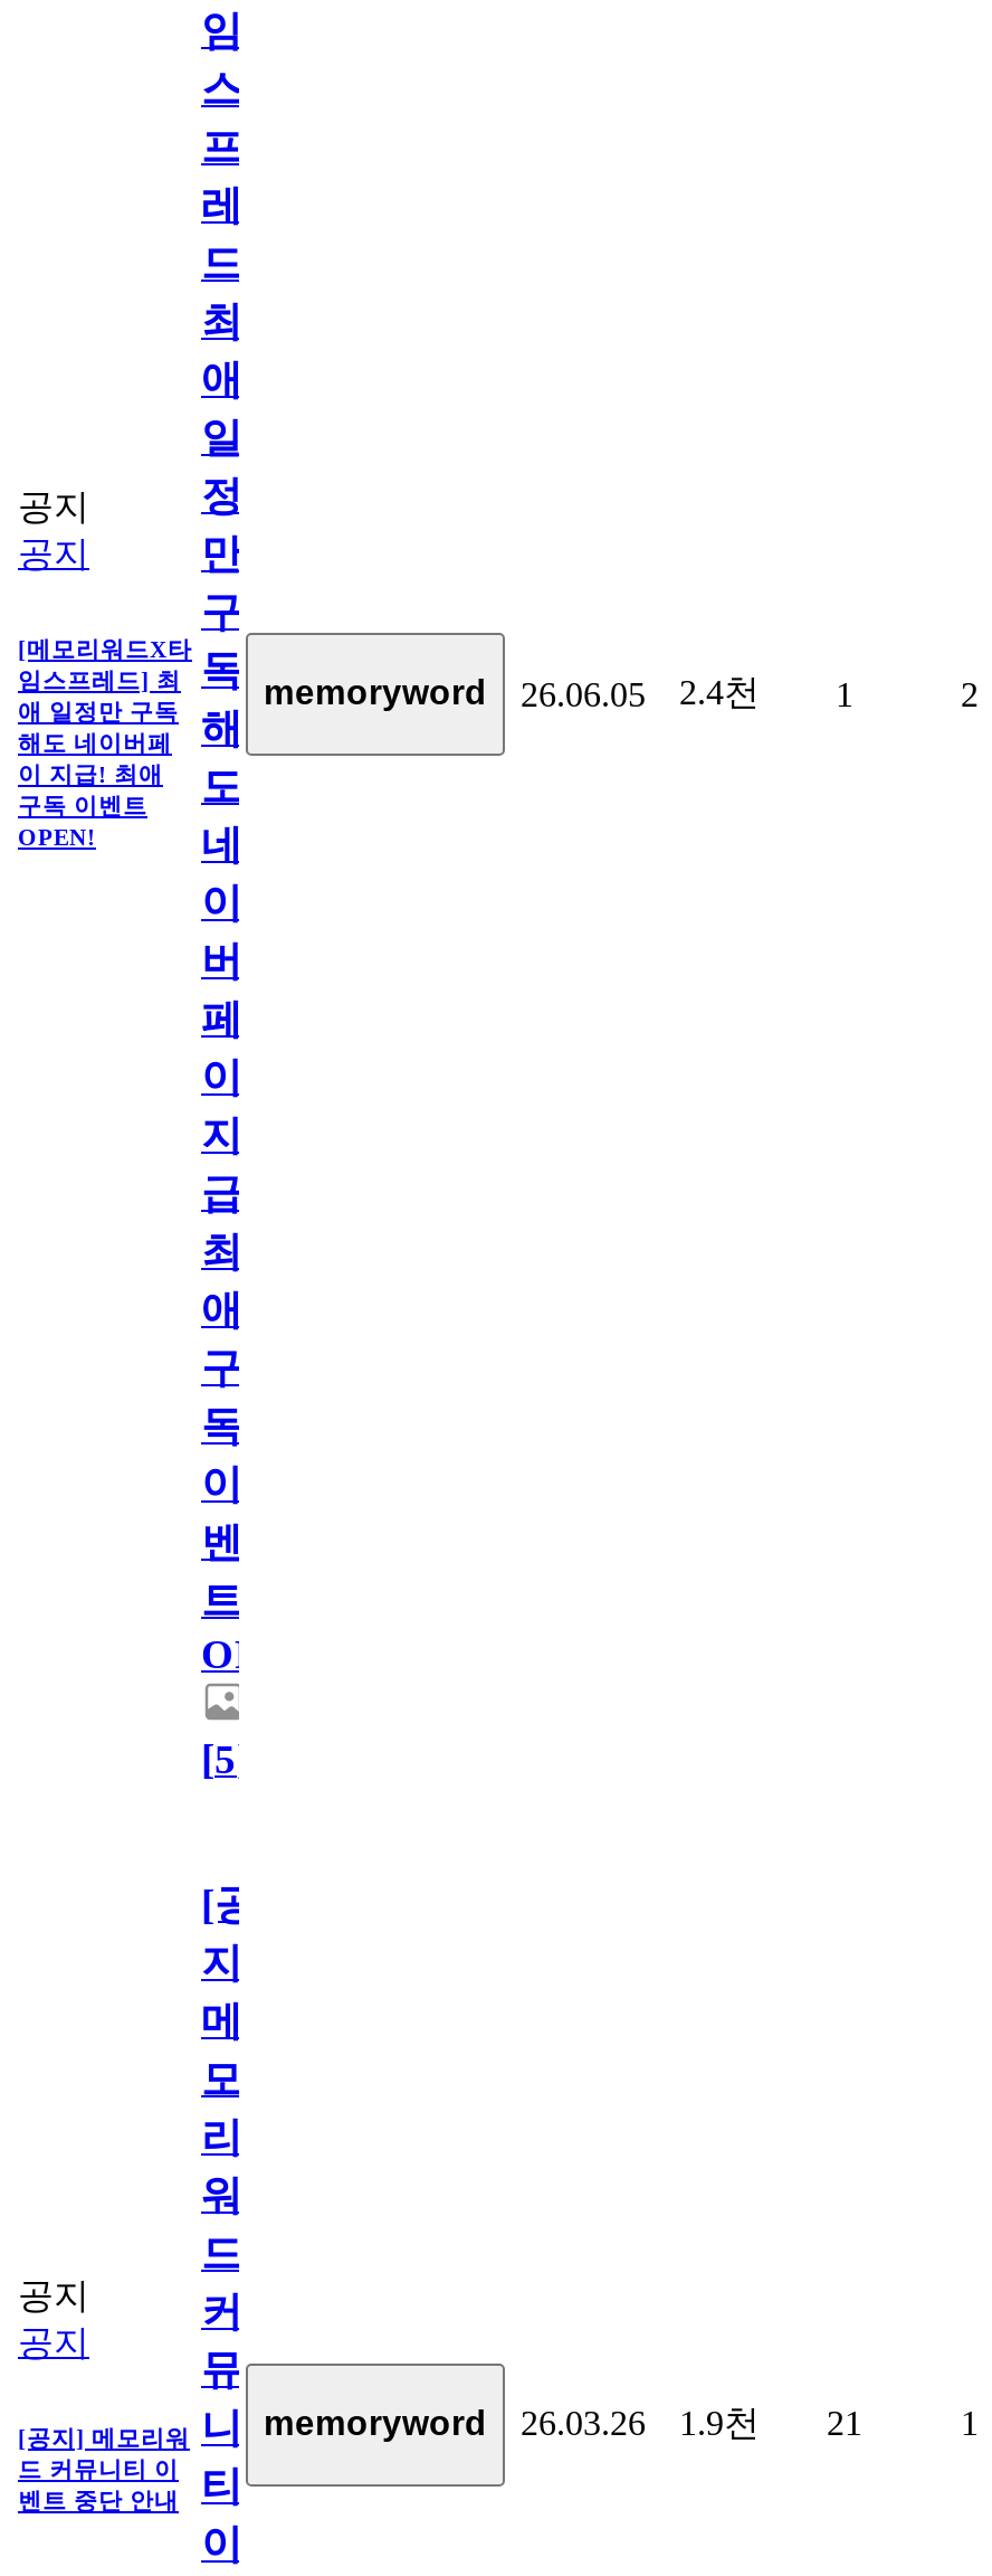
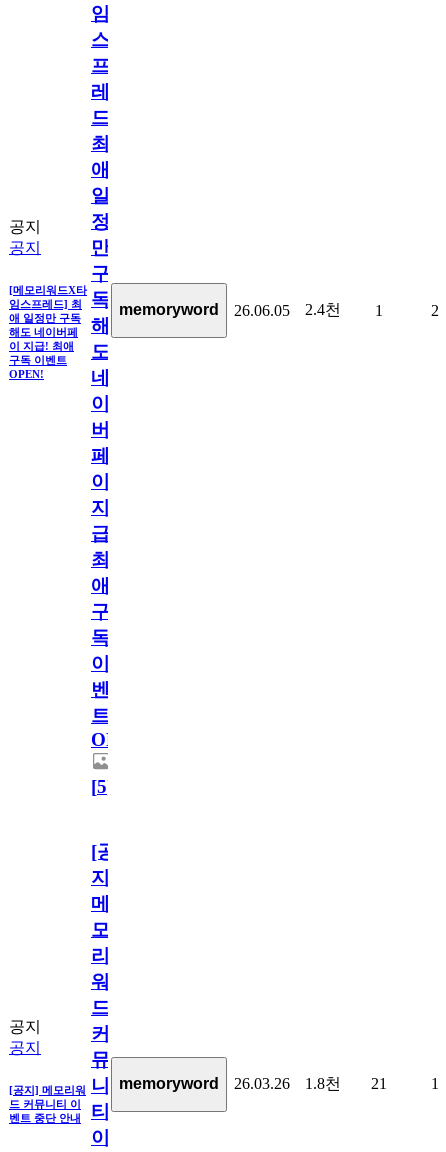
[679,2403,760,2441] 1.9천 -> [305,1075,341,1092] 1.8천

